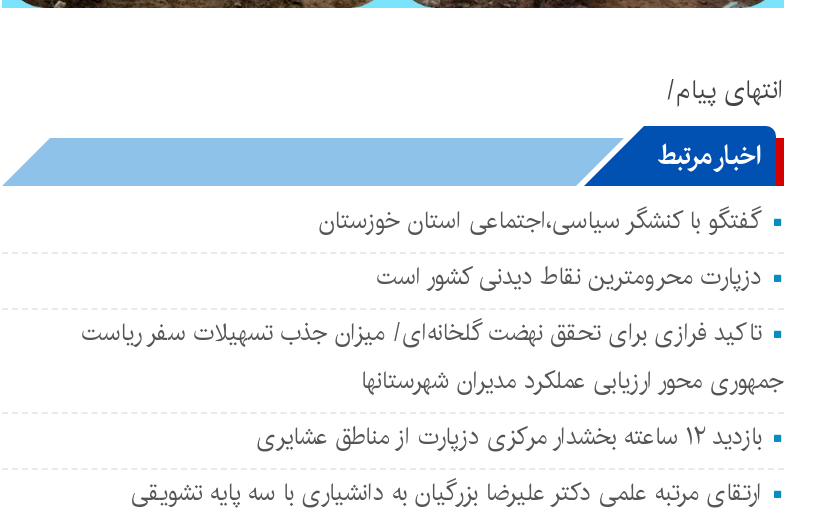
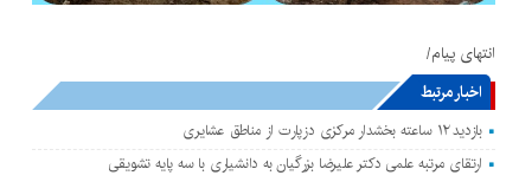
[81,202,784,400] گفتگو با کنشگر سیاسی،اجتماعی استان خوزستان | دزپارت محرومترین نقاط دیدنی کشور است | تاکید فرازی برای تحقق نهضت گلخانه‌ای/ میزان جذب تسهیلات سفر ریاست | جمهوری محور ارزیابی عملکرد مدیران شهرستانها -> none

